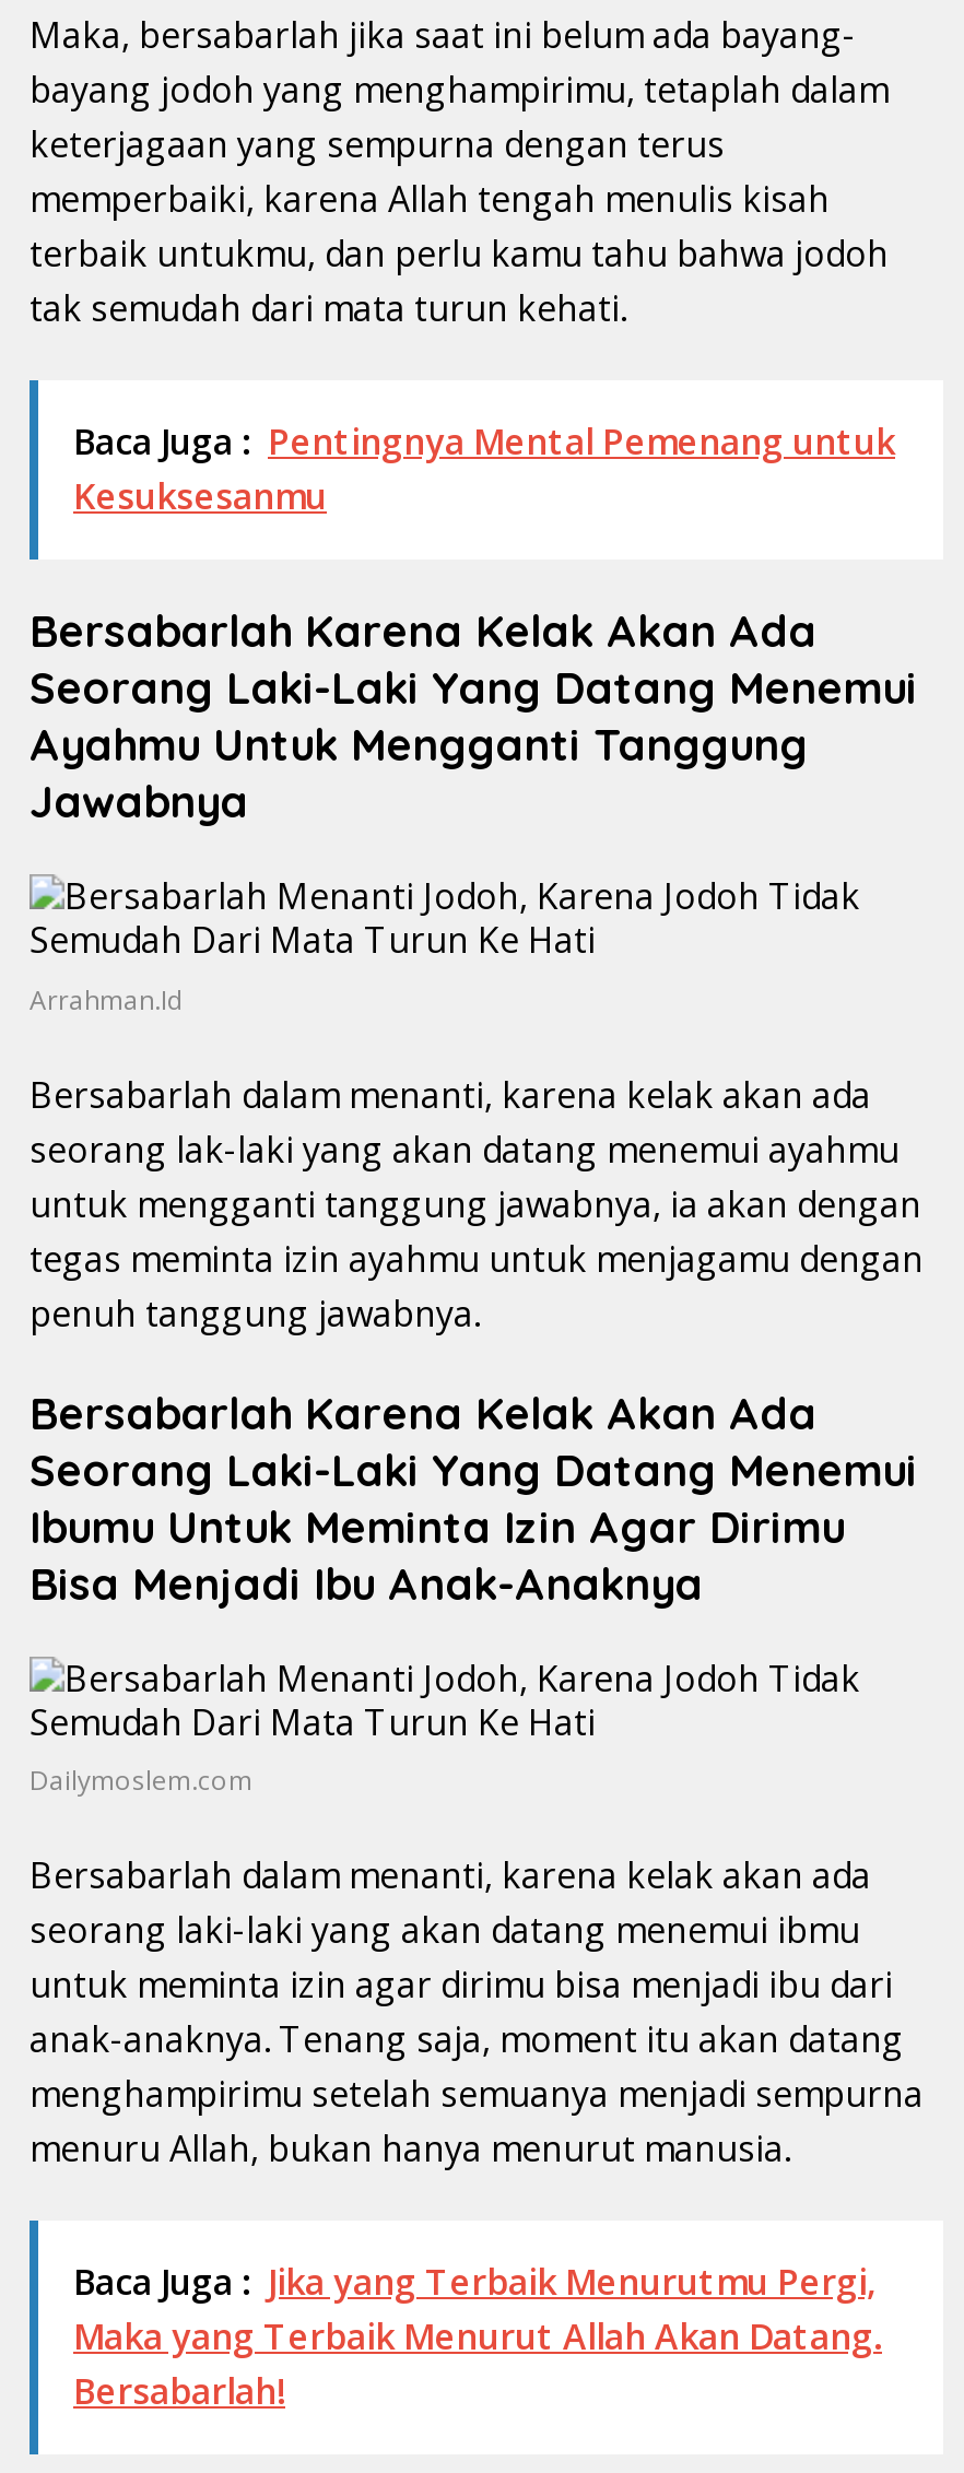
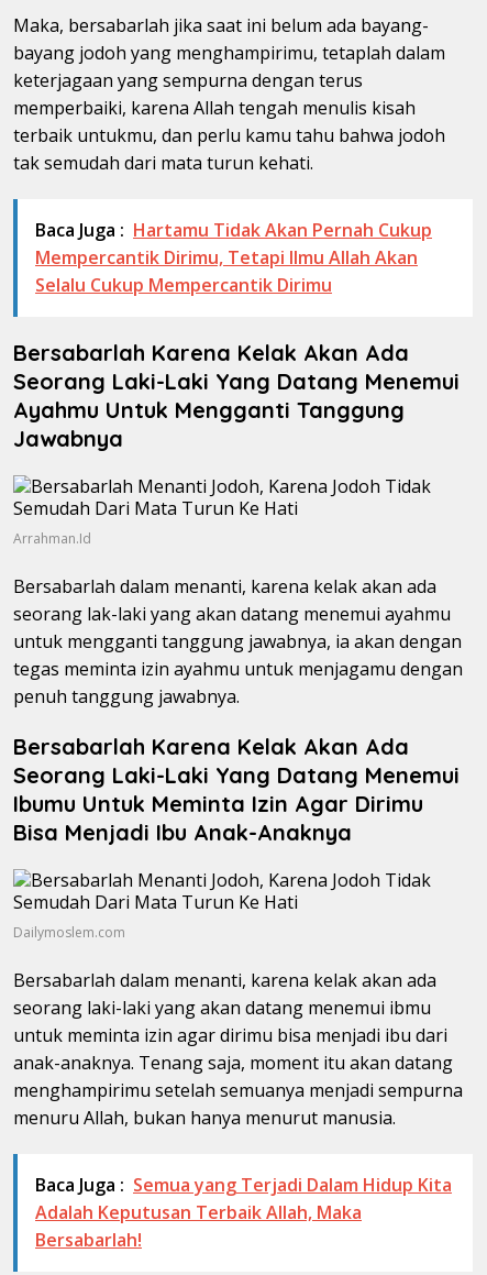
[73,418,895,521] Baca Juga : Pentingnya Mental Pemenang untuk | Kesuksesanmu -> [35,218,432,297] Baca Juga : Hartamu Tidak Akan Pernah Cukup | Mempercantik Dirimu, Tetapi Ilmu Allah Akan | Selalu Cukup Mempercantik Dirimu
[73,2259,882,2362] Baca Juga : Jika yang Terbaik Menurutmu Pergi, | Maka yang Terbaik Menurut Allah Akan Datang. -> [35,1172,452,1224] Baca Juga : Semua yang Terjadi Dalam Hidup Kita | Adalah Keputusan Terbaik Allah, Maka

